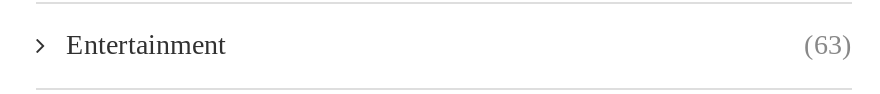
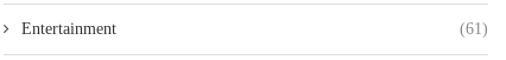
[804,30,852,60] (63) -> [460,20,488,38] (61)

